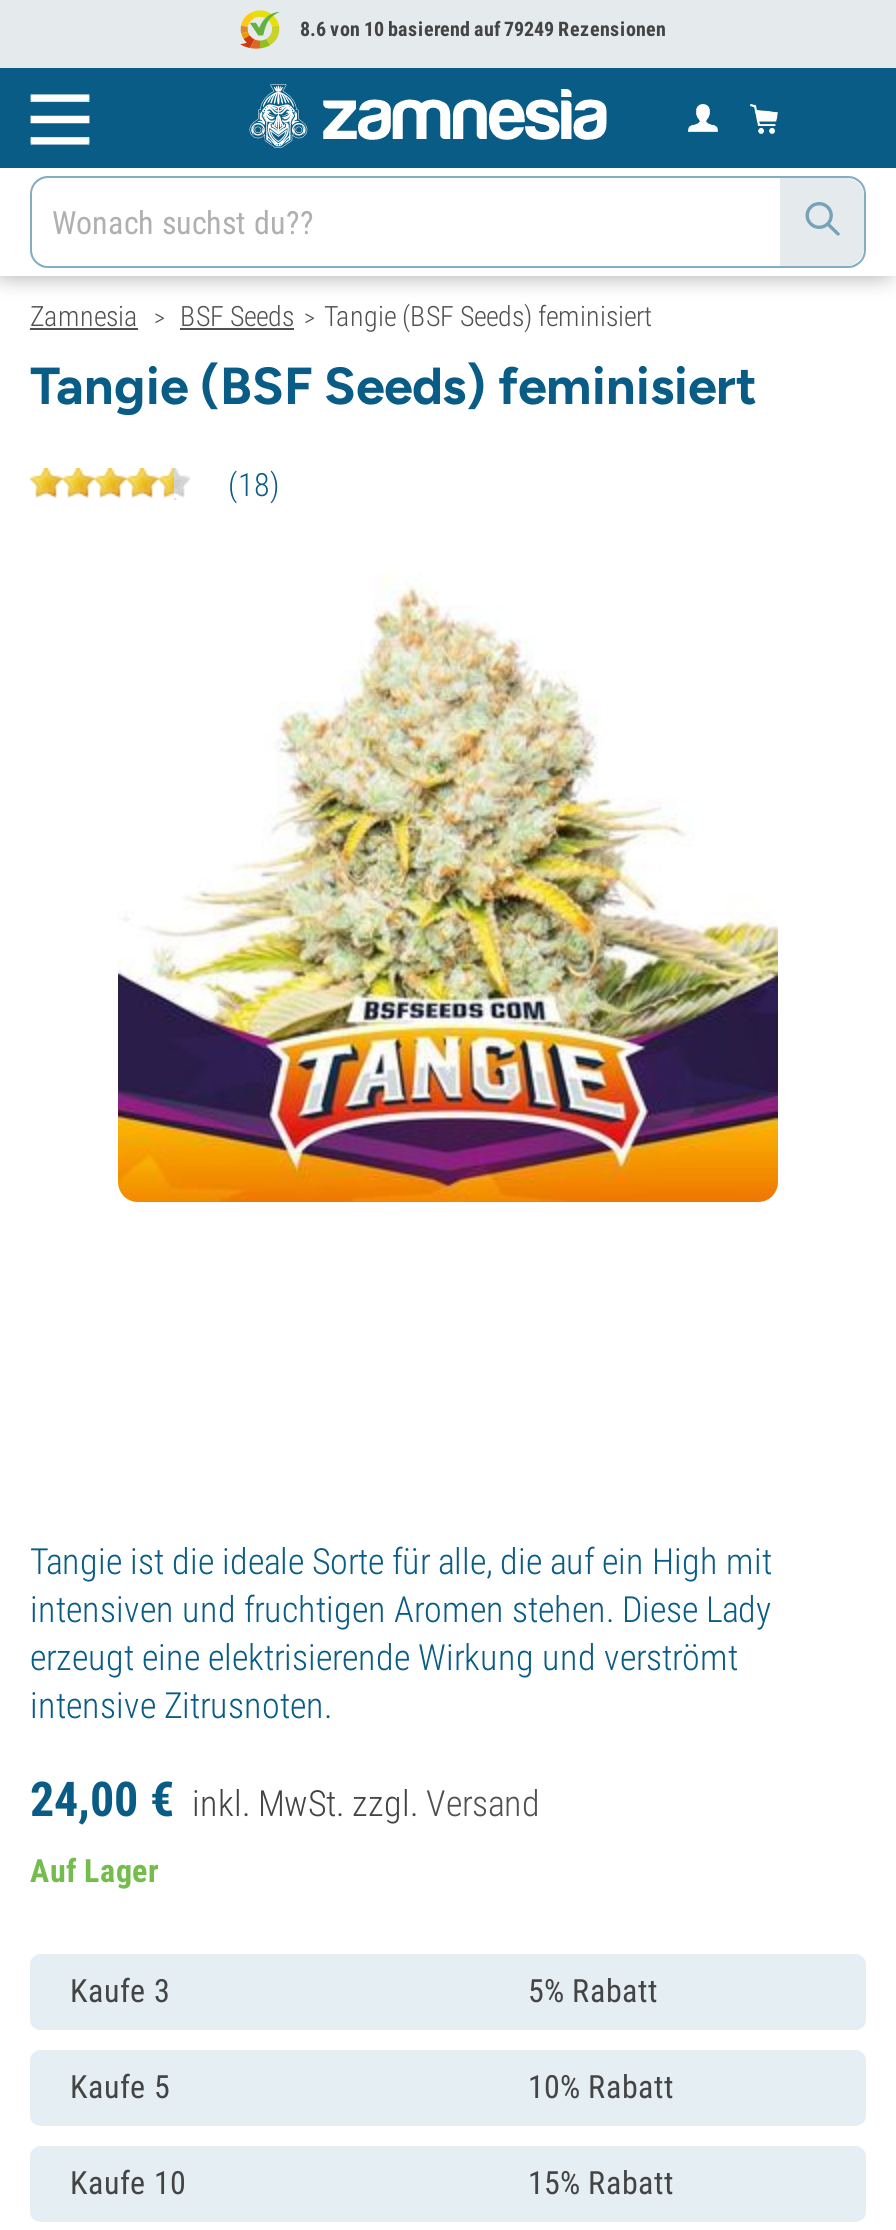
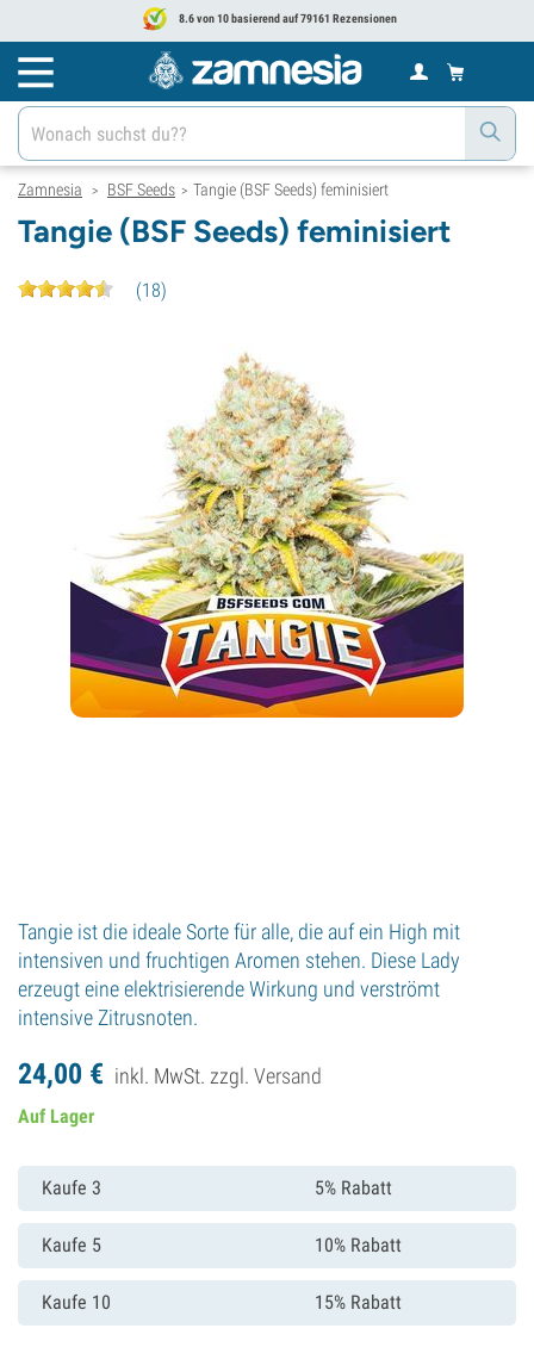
[296,18,666,40] 8.6 von 10 basierend auf 79249 Rezensionen -> [176,12,397,25] 8.6 von 10 basierend auf 79161 Rezensionen

